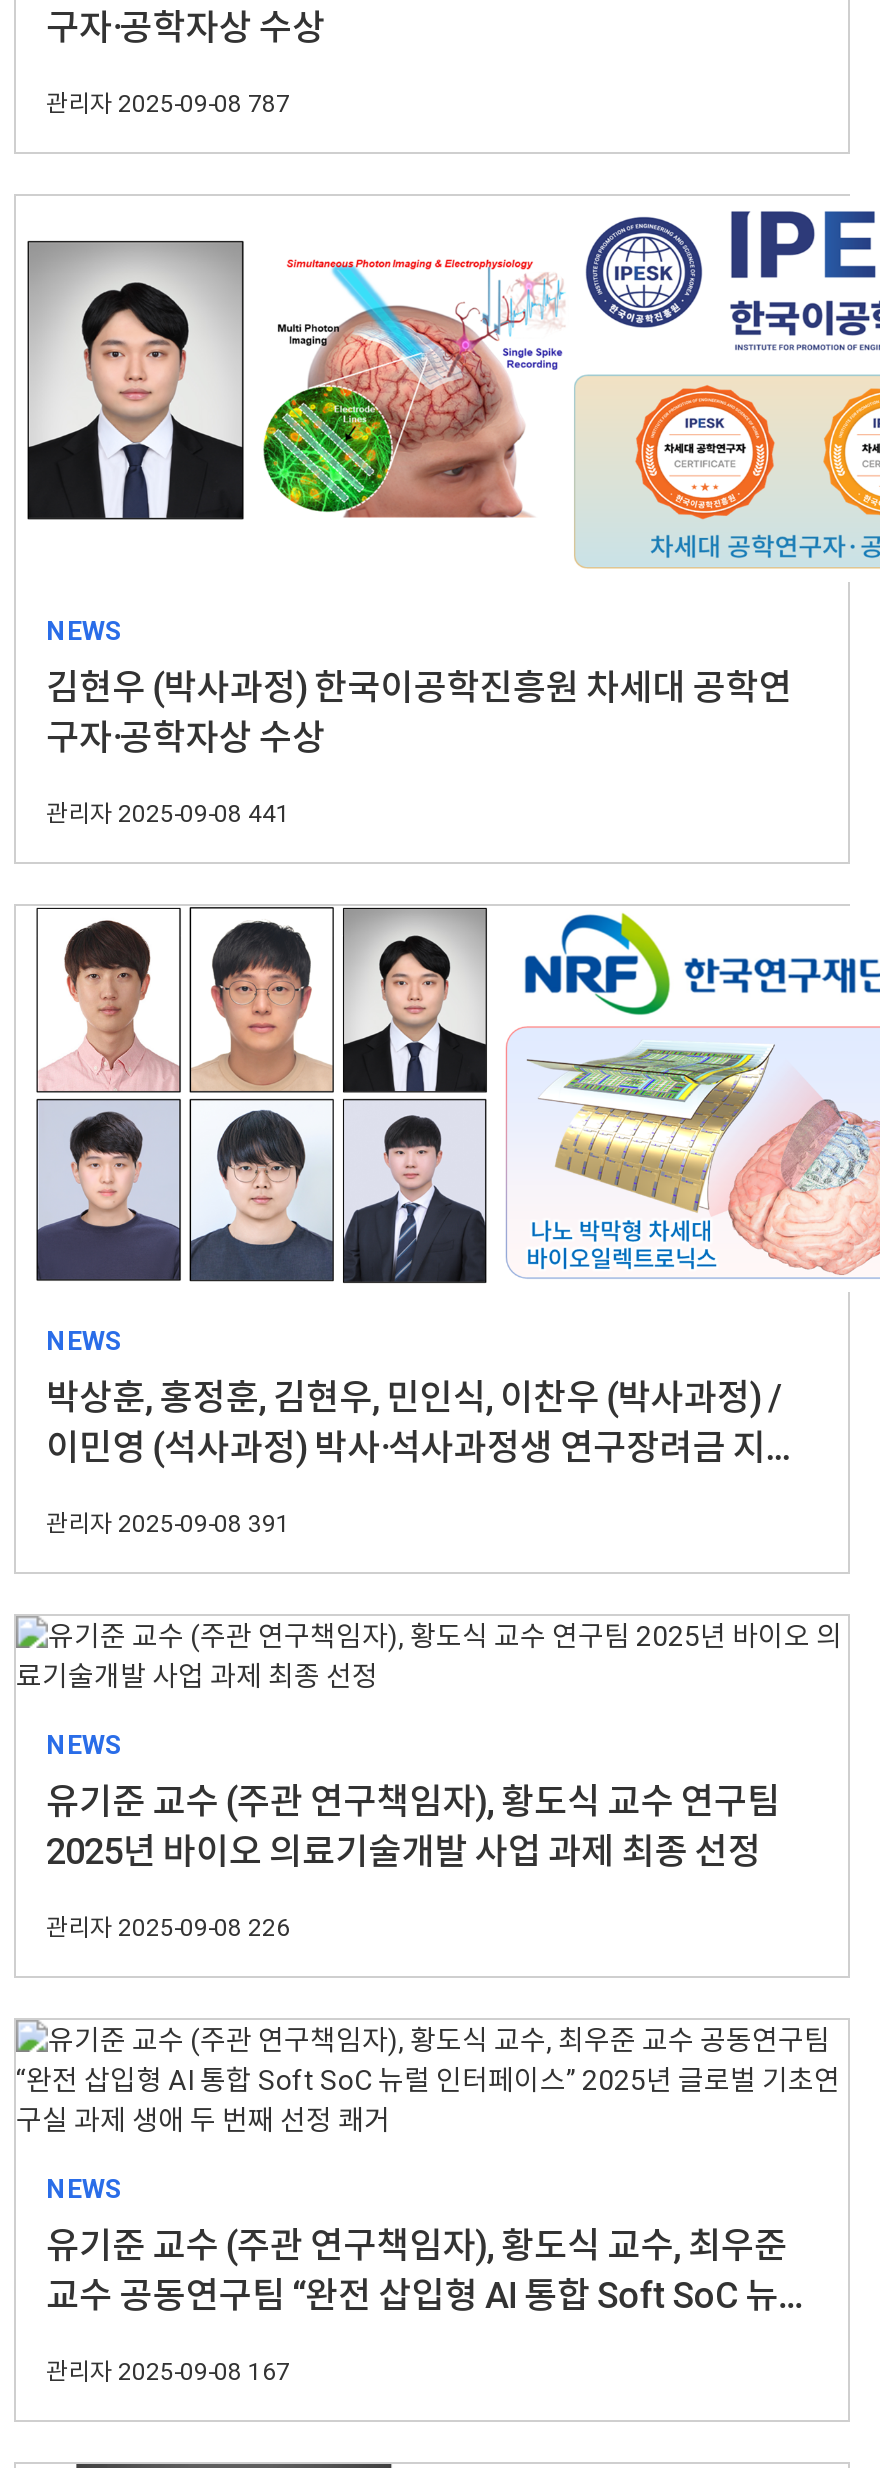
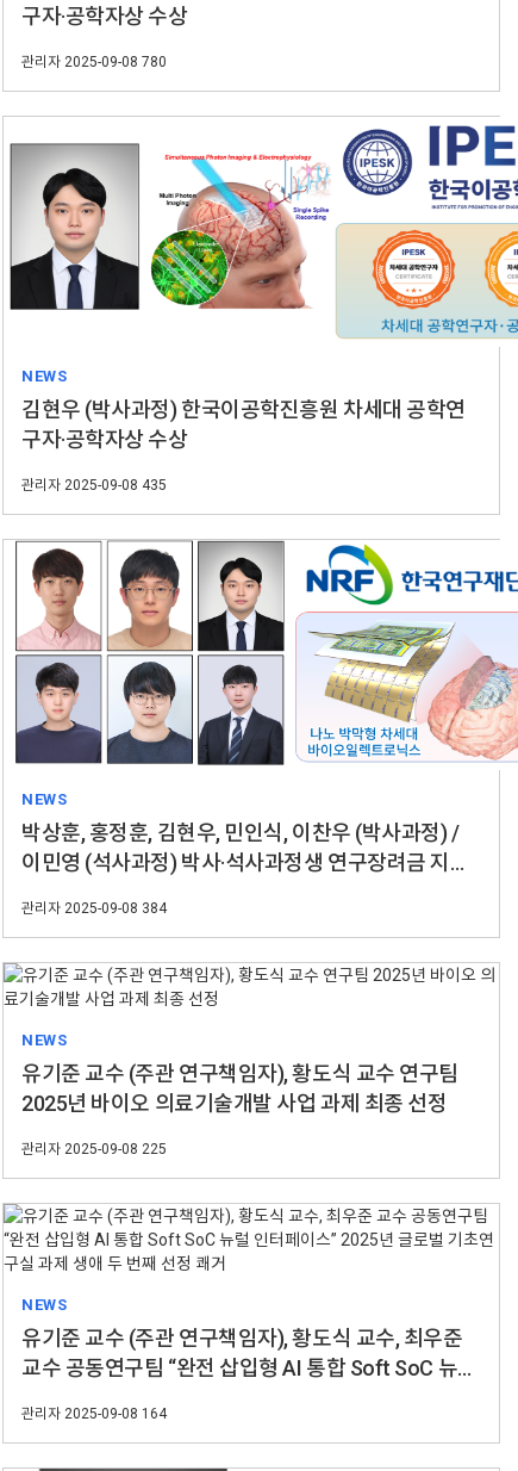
[46,90,290,118] 관리자 2025-09-08 787 -> [21,54,167,70] 관리자 2025-09-08 780
[46,800,290,828] 관리자 2025-09-08 441 -> [21,477,167,494] 관리자 2025-09-08 435
[46,1510,290,1538] 관리자 2025-09-08 391 -> [21,900,167,917] 관리자 2025-09-08 384
[46,1914,290,1942] 관리자 2025-09-08 226 -> [21,1141,167,1157] 관리자 2025-09-08 225
[46,2358,290,2386] 관리자 2025-09-08 167 -> [21,1405,167,1422] 관리자 2025-09-08 164

